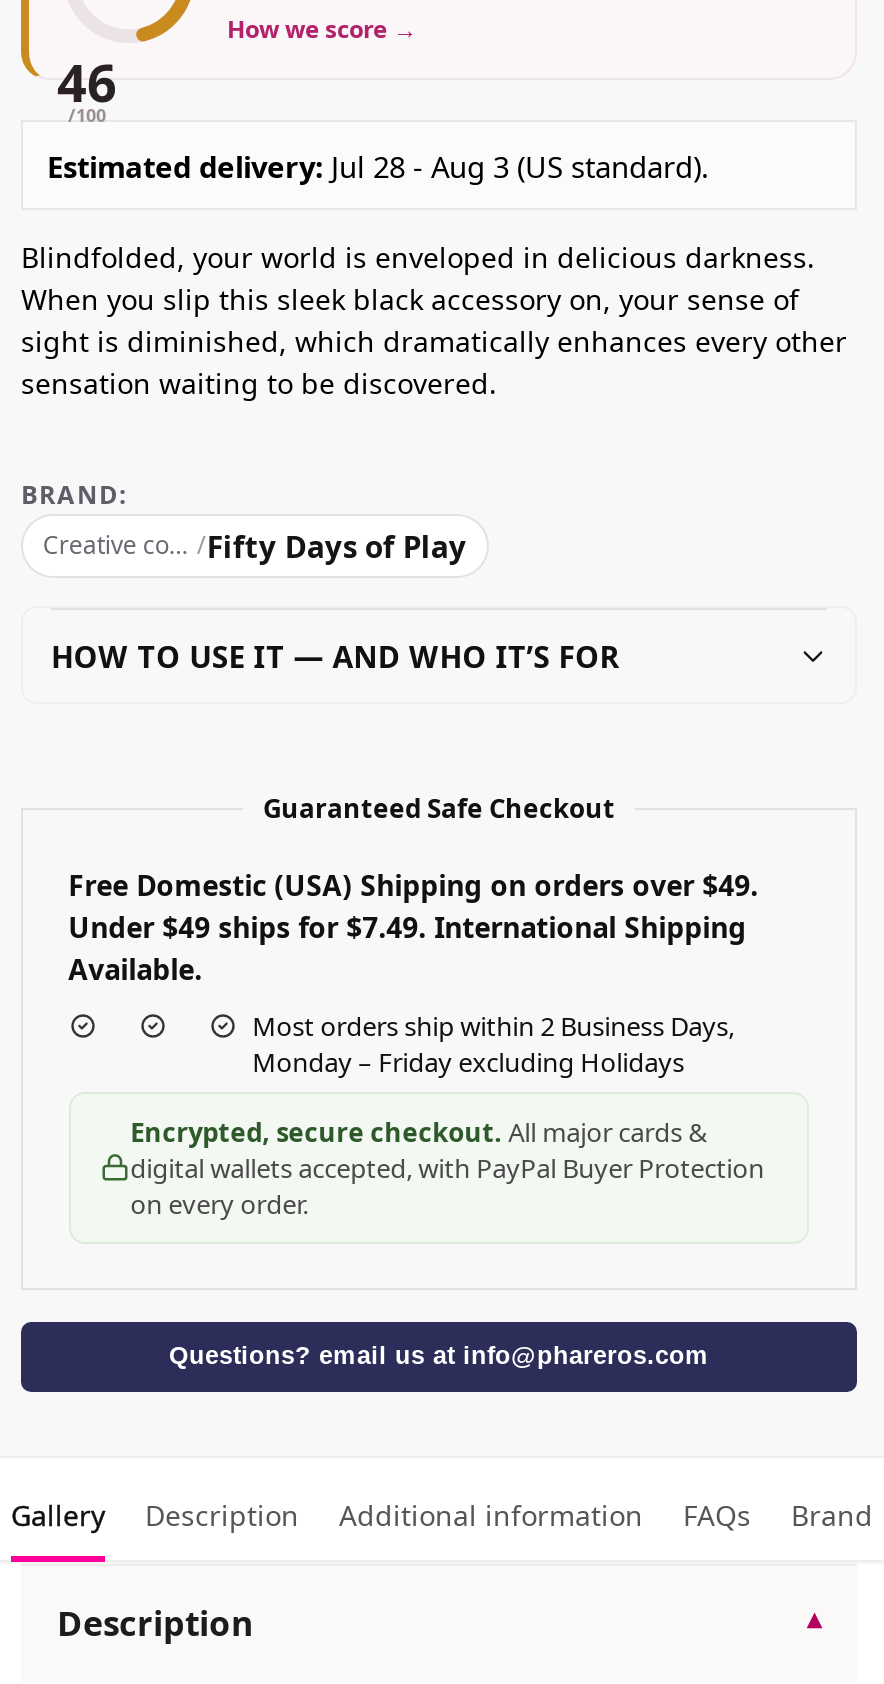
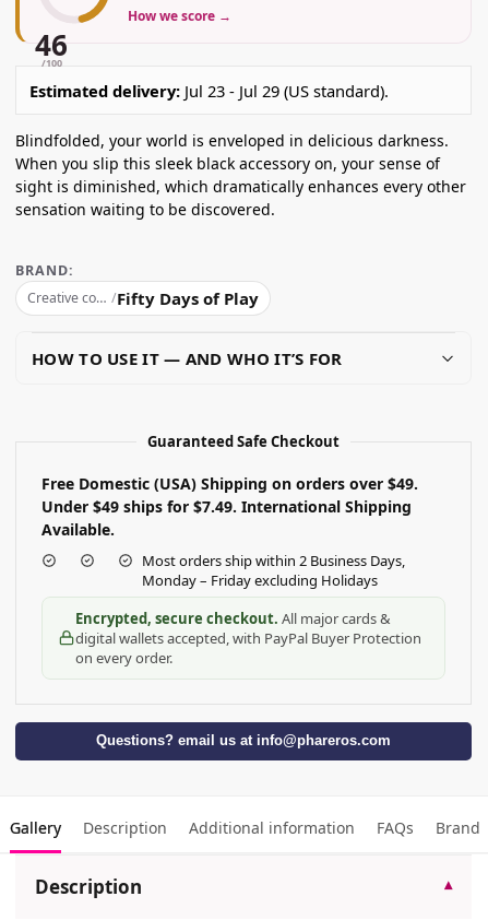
[47,145,709,185] Estimated delivery: Jul 28 - Aug 3 (US standard). -> [29,79,389,101] Estimated delivery: Jul 23 - Jul 29 (US standard).

